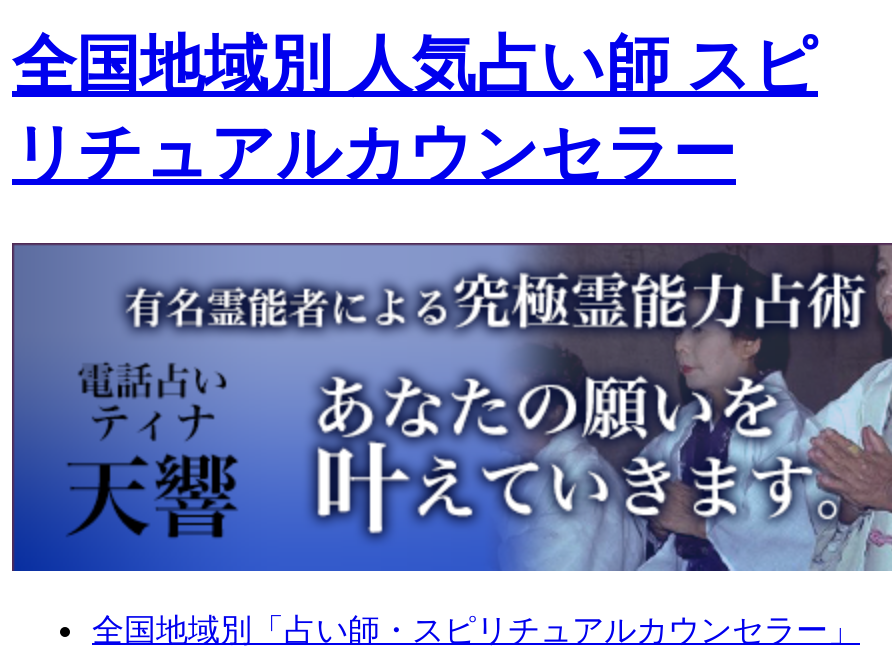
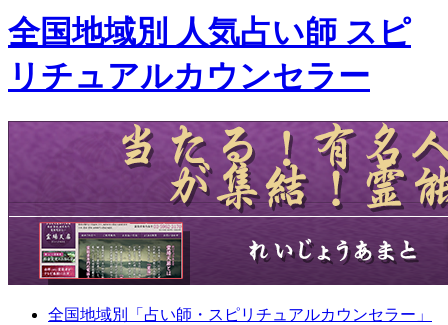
[14,245,886,573] [image] -> [8,121,445,286] [image]

